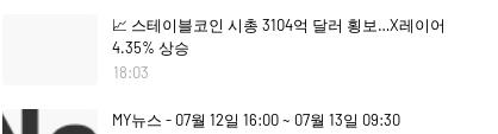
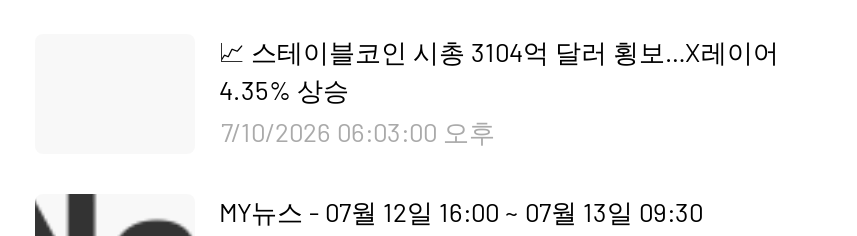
[113,63,149,82] 18:03 -> [221,116,495,148] 7/10/2026 06:03:00 오후

